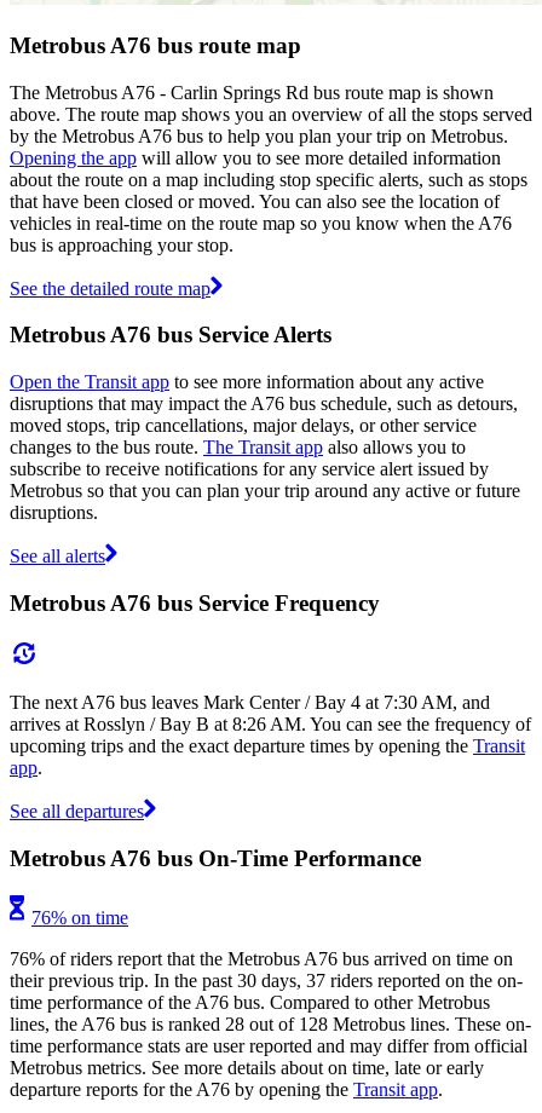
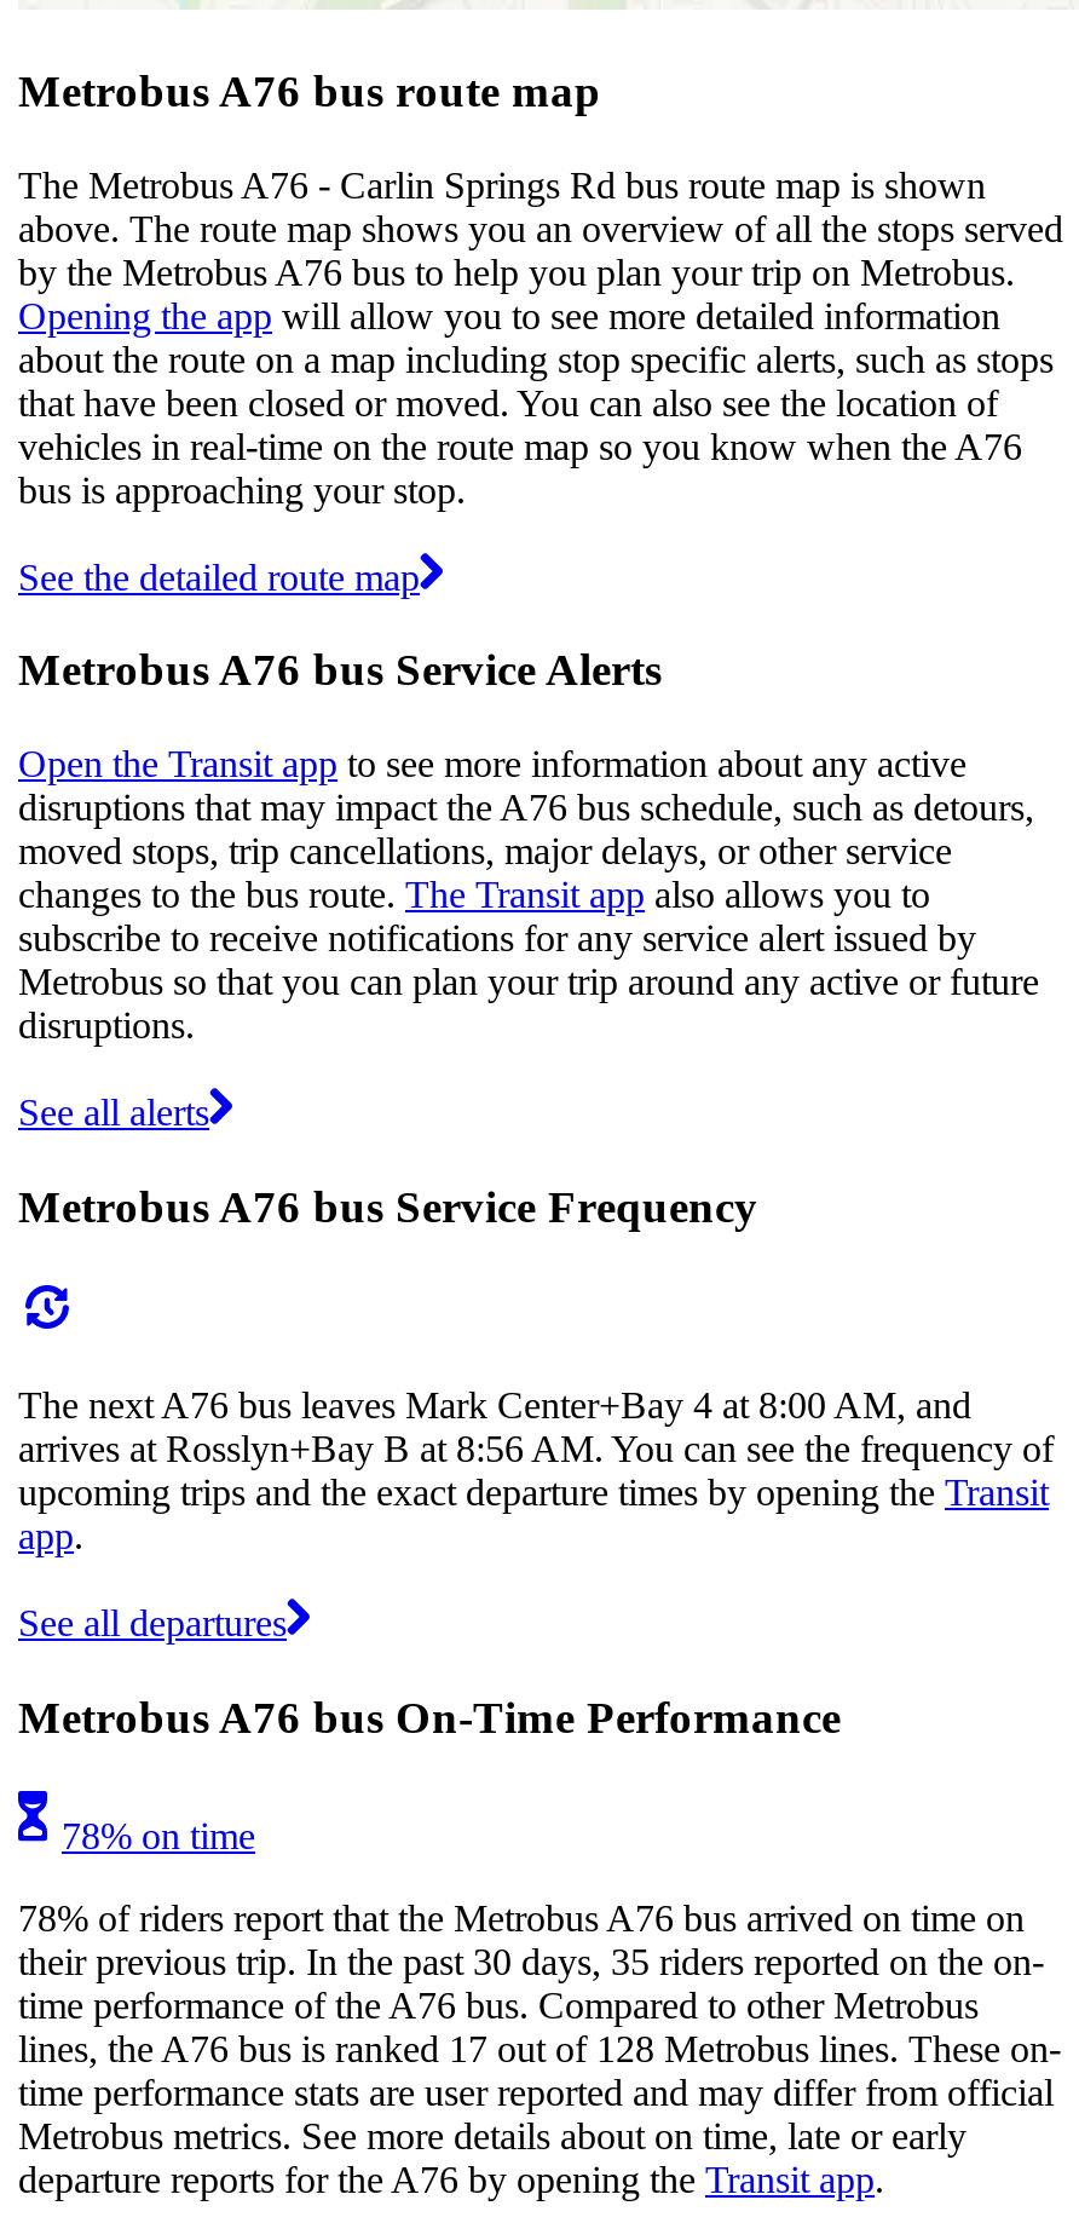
[10,692,531,735] The next A76 bus leaves Mark Center / Bay 4 at 7:30 AM, and | arrives at Rosslyn / Bay B at 8:26 AM. You can see the frequency of -> [18,1385,1054,1470] The next A76 bus leaves Mark Center+Bay 4 at 8:00 AM, and | arrives at Rosslyn+Bay B at 8:56 AM. You can see the frequency of
[31,907,128,928] 76% on time -> [62,1815,255,1856] 78% on time
[10,948,513,969] 76% of riders report that the Metrobus A76 bus arrived on time on -> [18,1897,1025,1938] 78% of riders report that the Metrobus A76 bus arrived on time on
[10,970,523,991] their previous trip. In the past 30 days, 37 riders reported on the on- -> [18,1941,1044,1982] their previous trip. In the past 30 days, 35 riders reported on the on-
[10,1014,531,1034] lines, the A76 bus is ranked 28 out of 128 Metrobus lines. These on- -> [18,2028,1061,2069] lines, the A76 bus is ranked 17 out of 128 Metrobus lines. These on-

